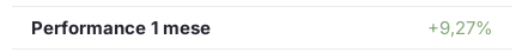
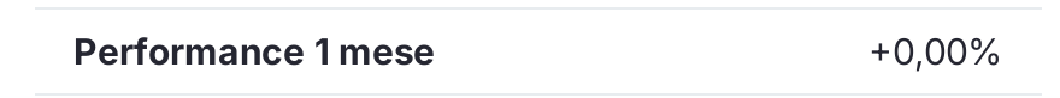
[427,17,493,39] +9,27% -> [868,29,1003,74] +0,00%

